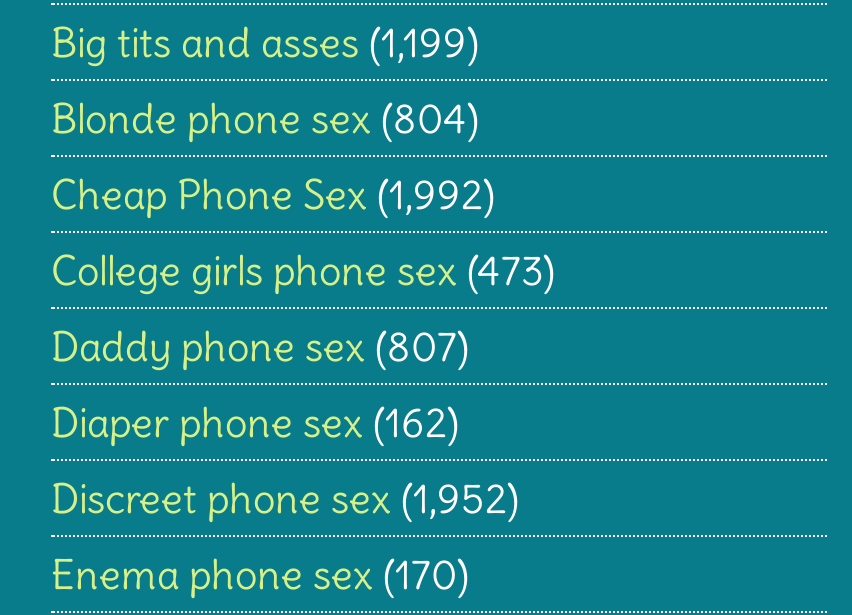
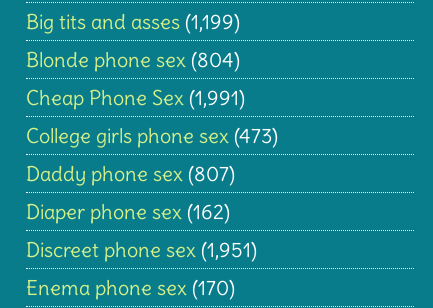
[51,169,495,219] Cheap Phone Sex (1,992) -> [26,85,245,110] Cheap Phone Sex (1,991)
[51,473,519,523] Discreet phone sex (1,952) -> [26,237,257,262] Discreet phone sex (1,951)

